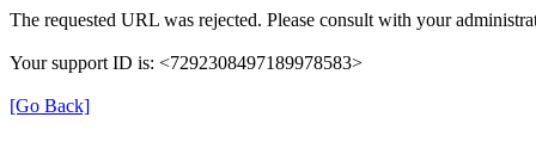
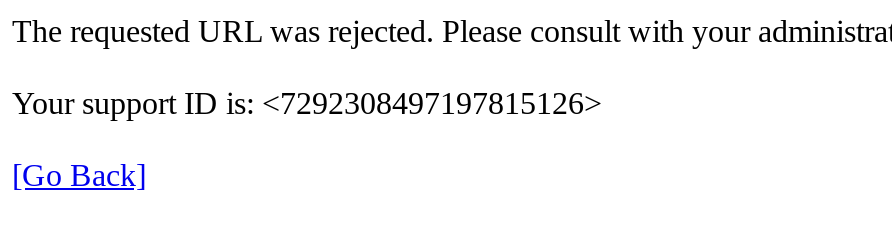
[10,53,363,73] Your support ID is: <7292308497189978583> -> [12,86,602,120] Your support ID is: <7292308497197815126>

